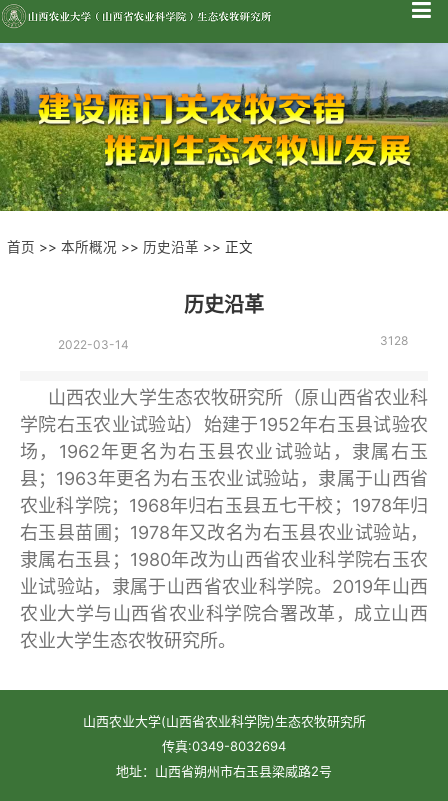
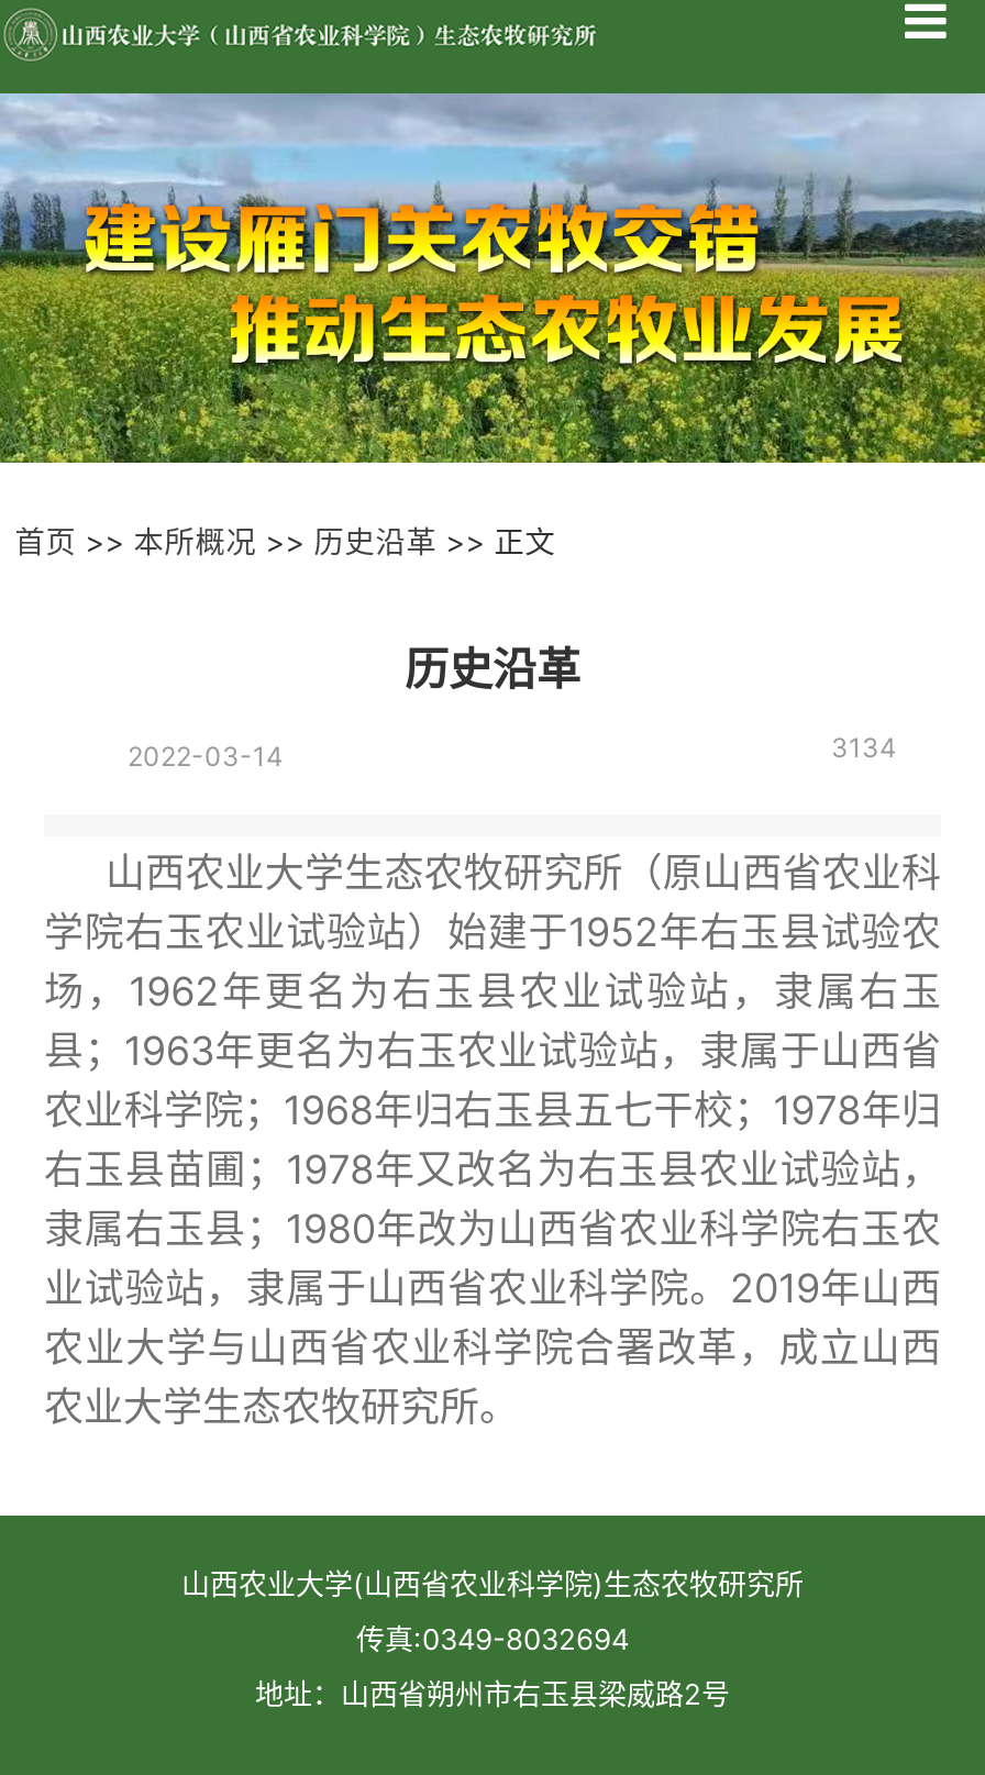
[380,332,408,347] 3128 -> [831,730,897,763] 3134

